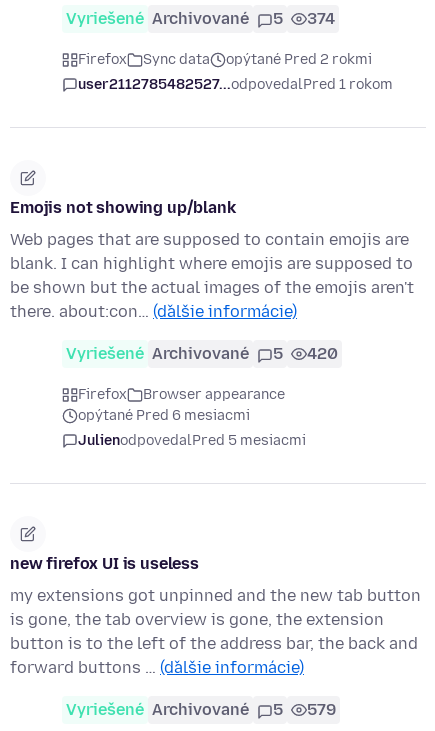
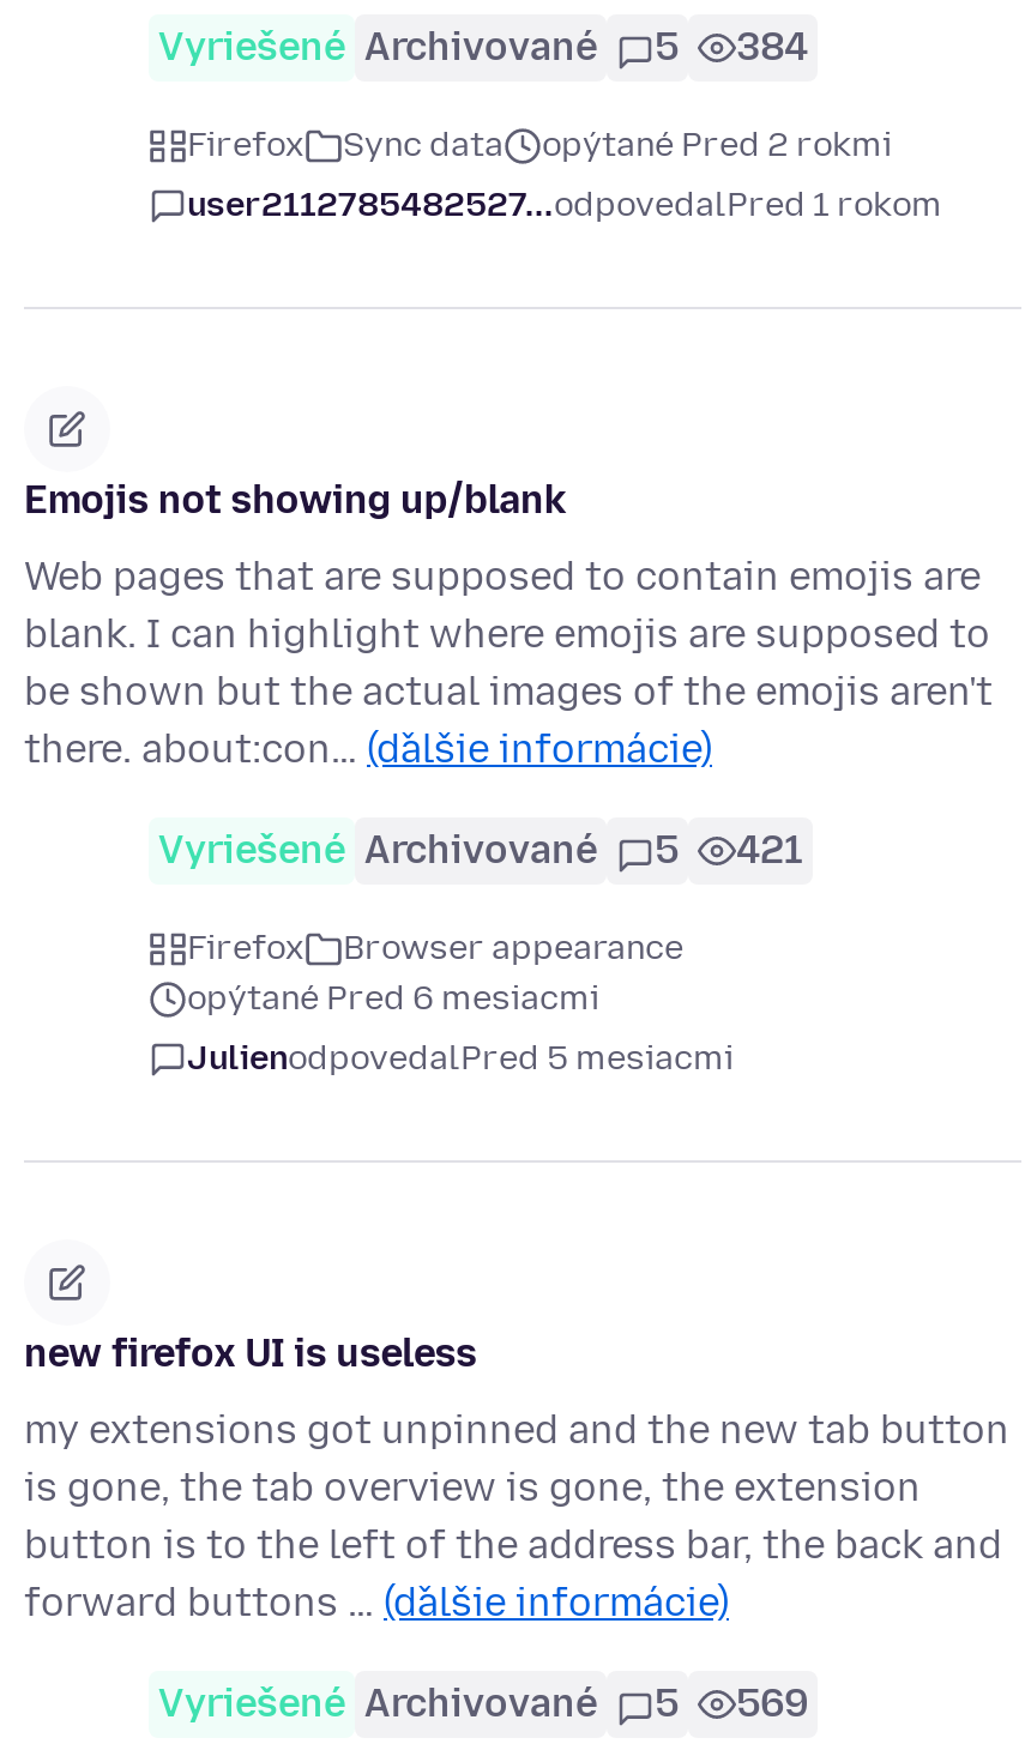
[66,9,335,28] Vyriešené Archivované 5 374 -> [158,25,808,71] Vyriešené Archivované 5 384
[66,344,338,363] Vyriešené Archivované 5 420 -> [158,828,803,874] Vyriešené Archivované 5 421
[66,700,336,719] Vyriešené Archivované 5 579 -> [158,1682,808,1727] Vyriešené Archivované 5 569

